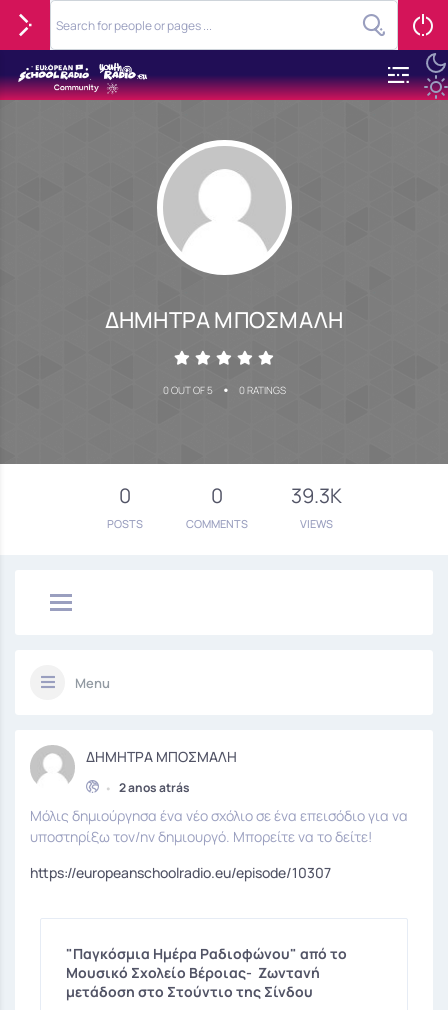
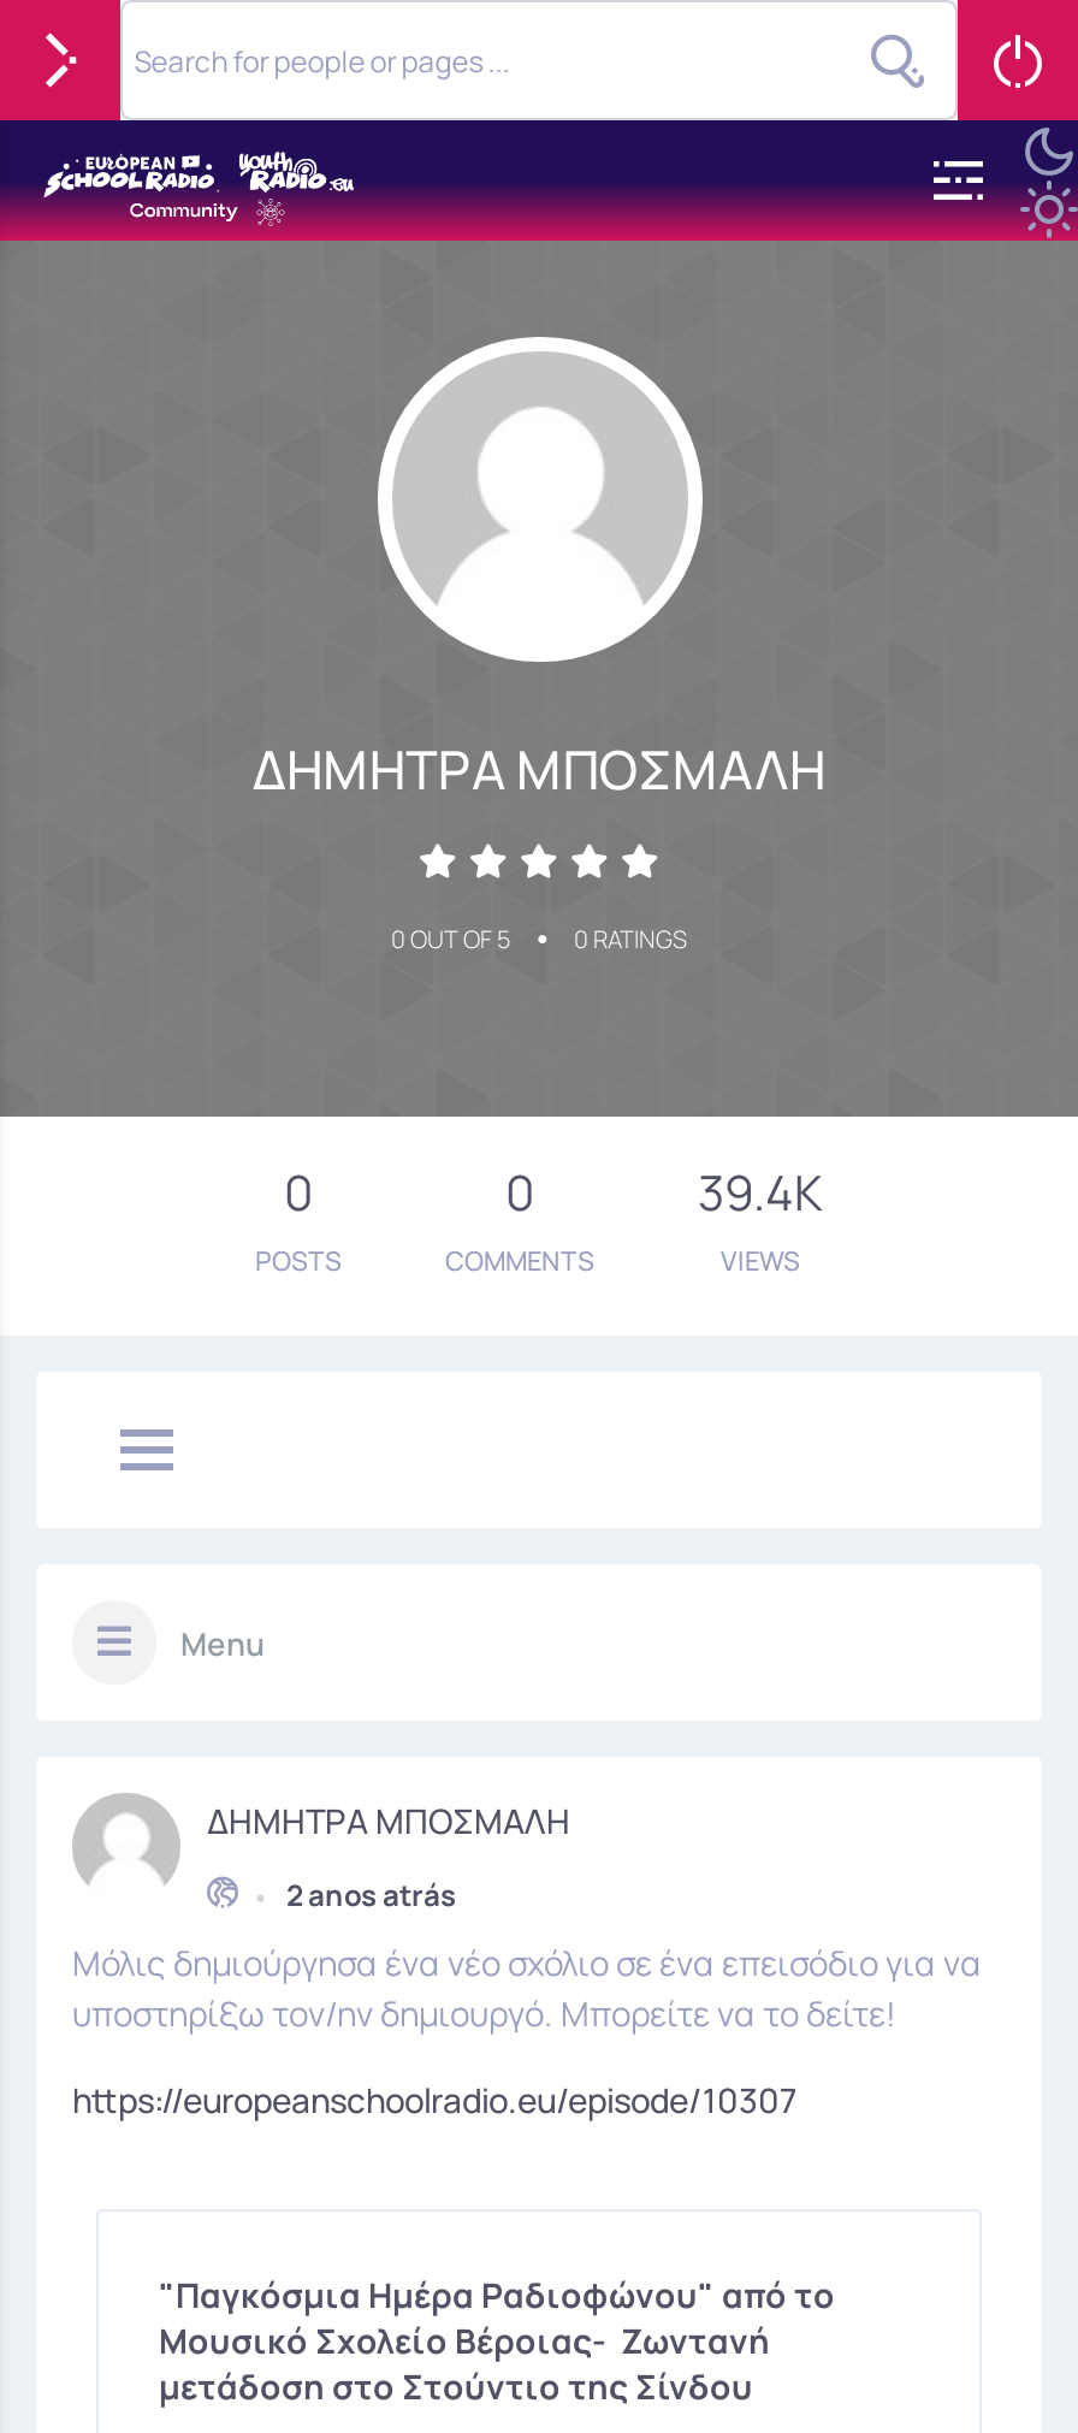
[290,482,341,509] 39.3K -> [698,1160,823,1225] 39.4K

